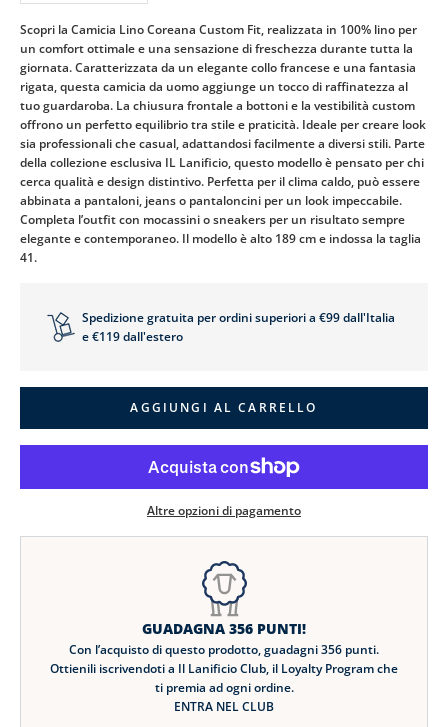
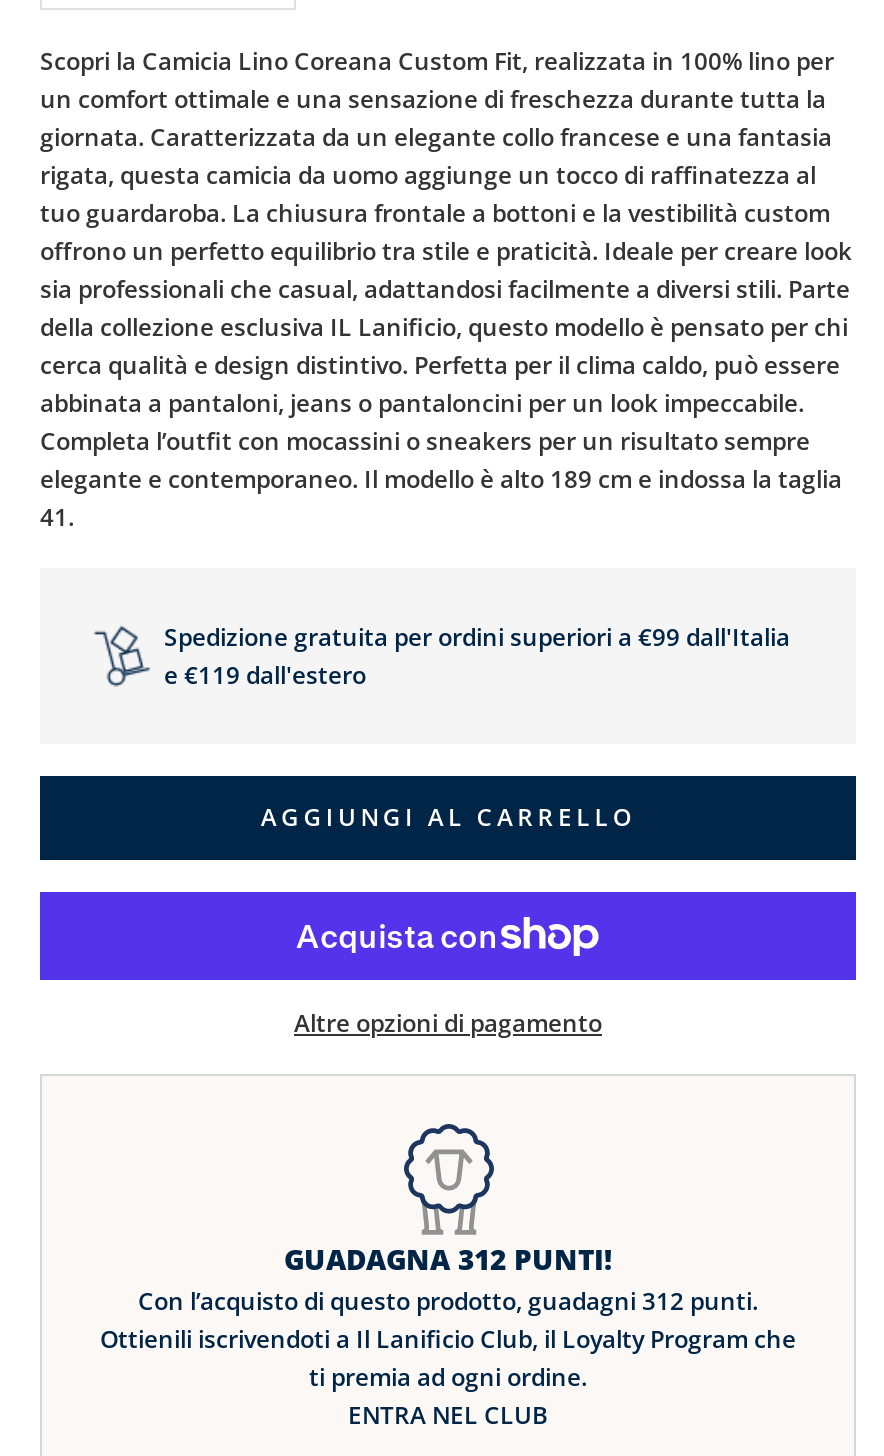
[142,619,306,638] GUADAGNA 356 PUNTI! -> [284,1240,612,1278] GUADAGNA 312 PUNTI!
[69,641,379,658] Con l’acquisto di questo prodotto, guadagni 356 punti. -> [138,1284,758,1318] Con l’acquisto di questo prodotto, guadagni 312 punti.

